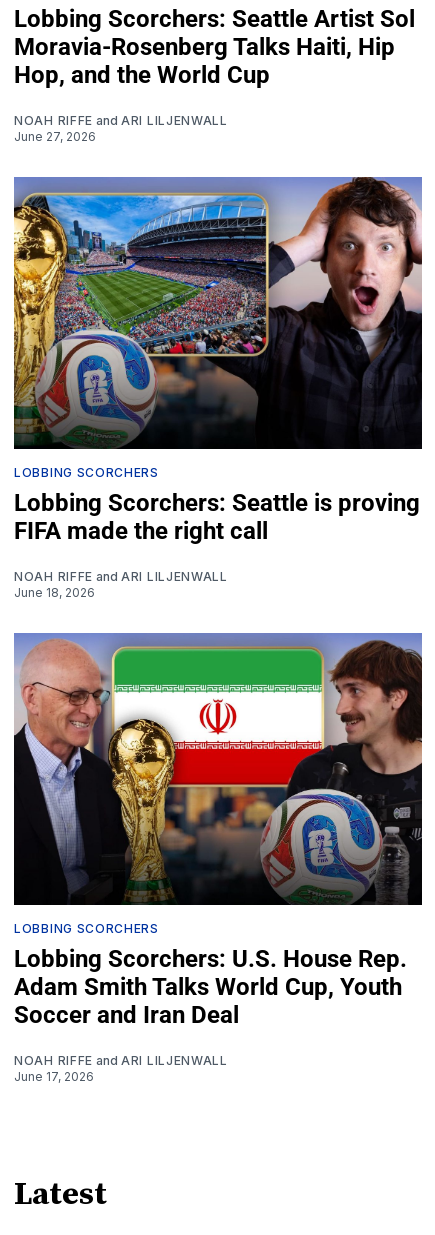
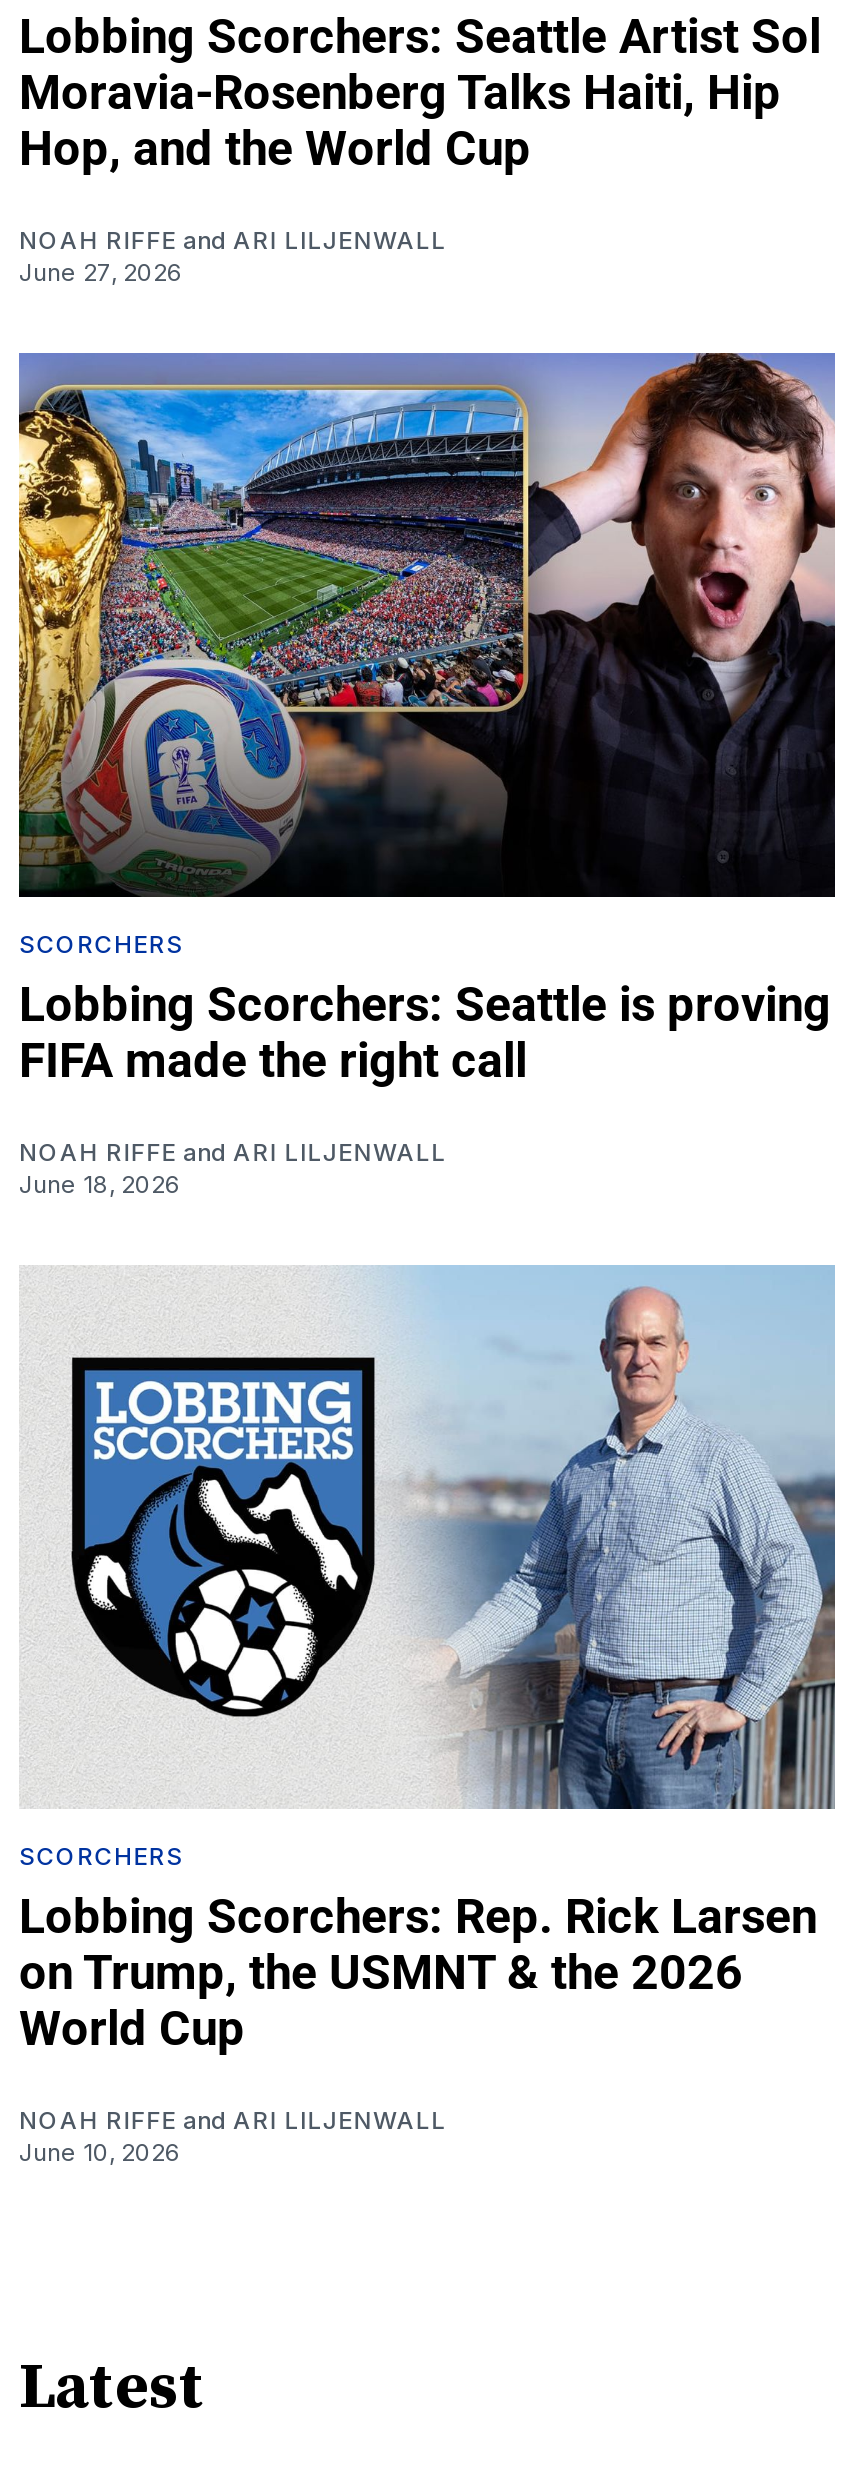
[14,465,159,480] LOBBING SCORCHERS -> [19,928,184,958] SCORCHERS
[13,633,423,1029] [image] | LOBBING SCORCHERS | Lobbing Scorchers: U.S. House Rep. | Adam Smith Talks World Cup, Youth | Soccer and Iran Deal -> [19,1267,837,2056] [image] | SCORCHERS | Lobbing Scorchers: Rep. Rick Larsen | on Trump, the USMNT & the 2026 | World Cup
[14,1069,94,1084] June 17, 2026 -> [19,2136,181,2166] June 10, 2026

